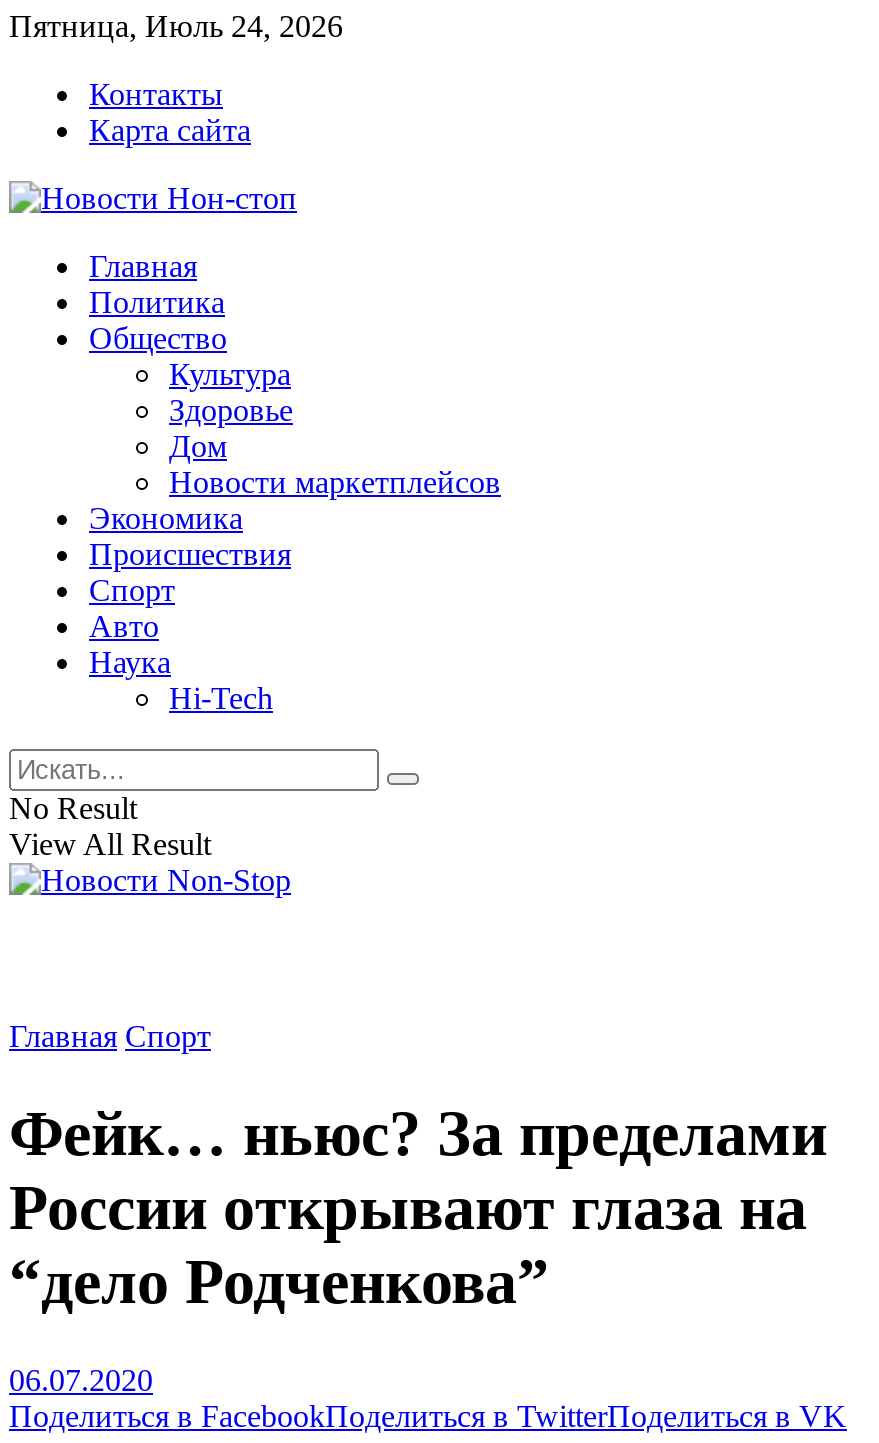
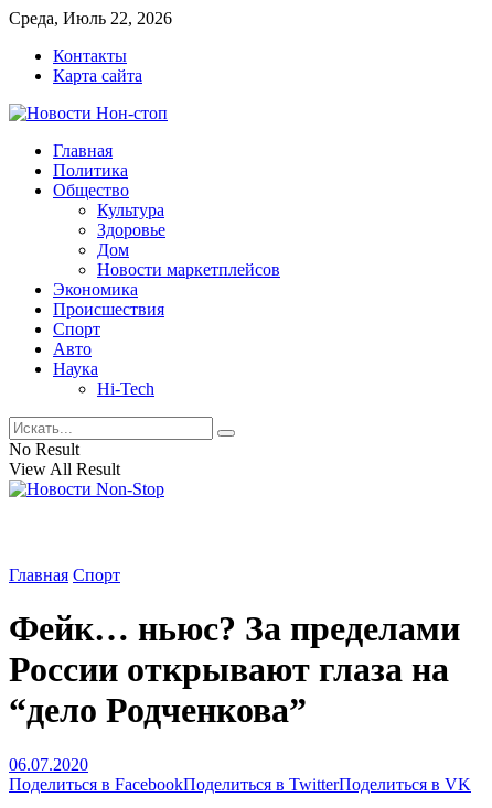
[9,9,343,43] Пятница, Июль 24, 2026 -> [9,9,172,28] Среда, Июль 22, 2026

